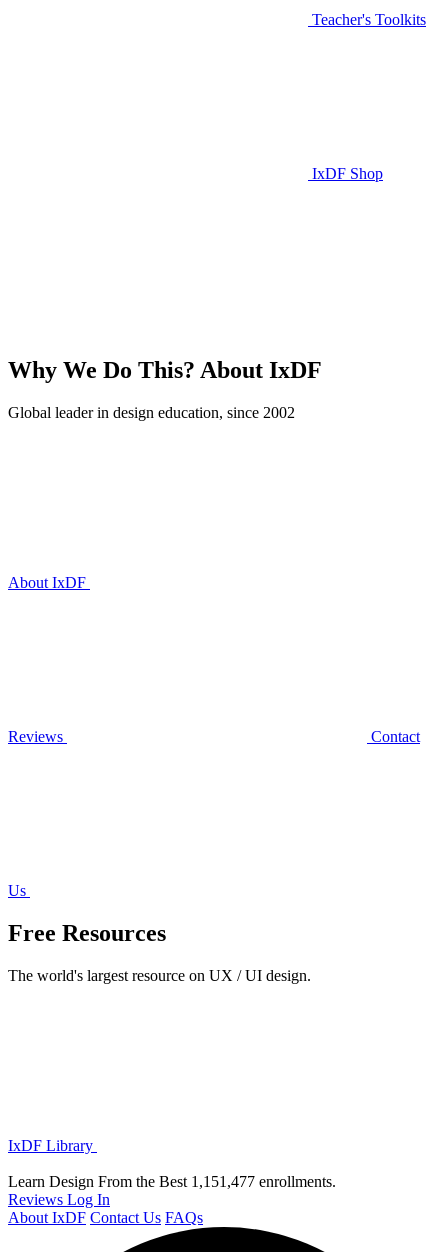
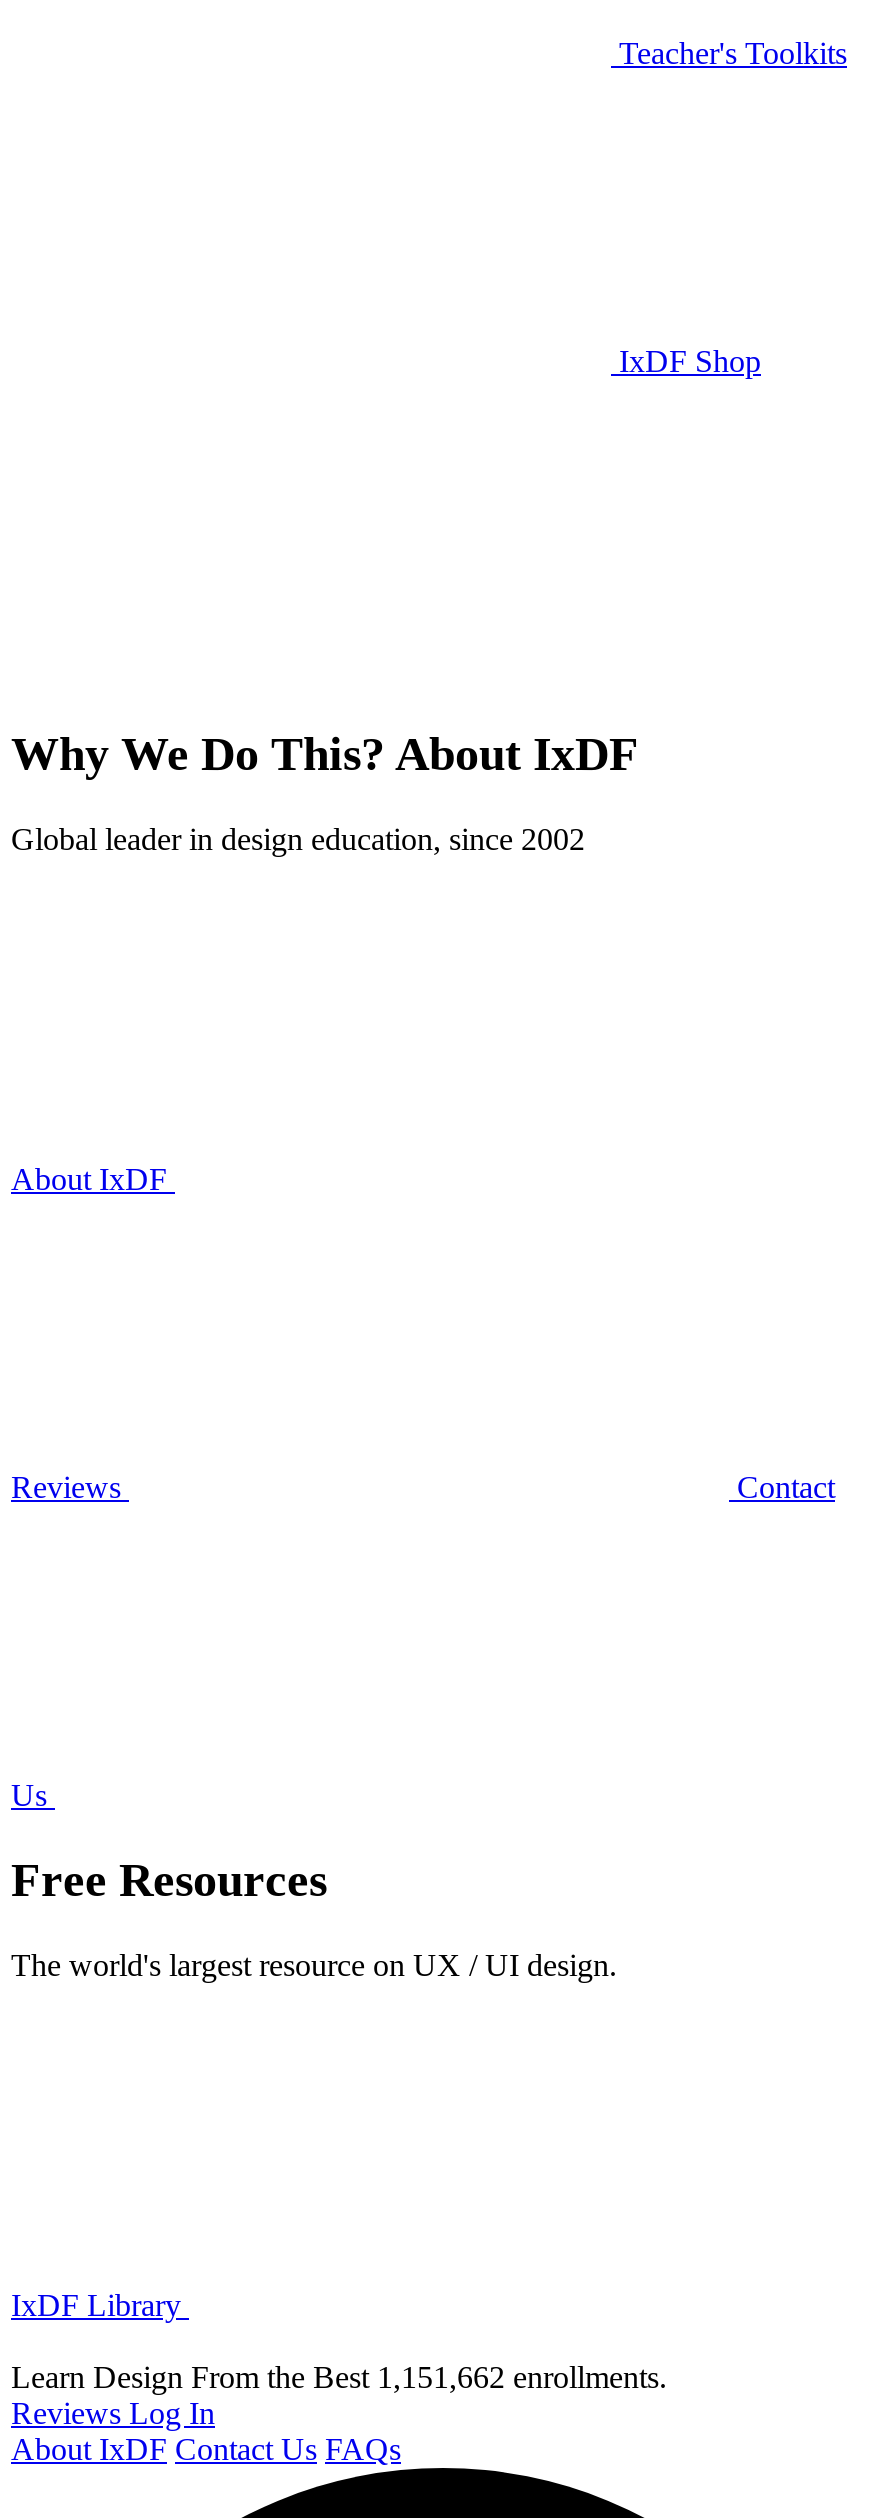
[8,1173,336,1190] Learn Design From the Best 1,151,477 enrollments. -> [11,2359,667,2393] Learn Design From the Best 1,151,662 enrollments.

